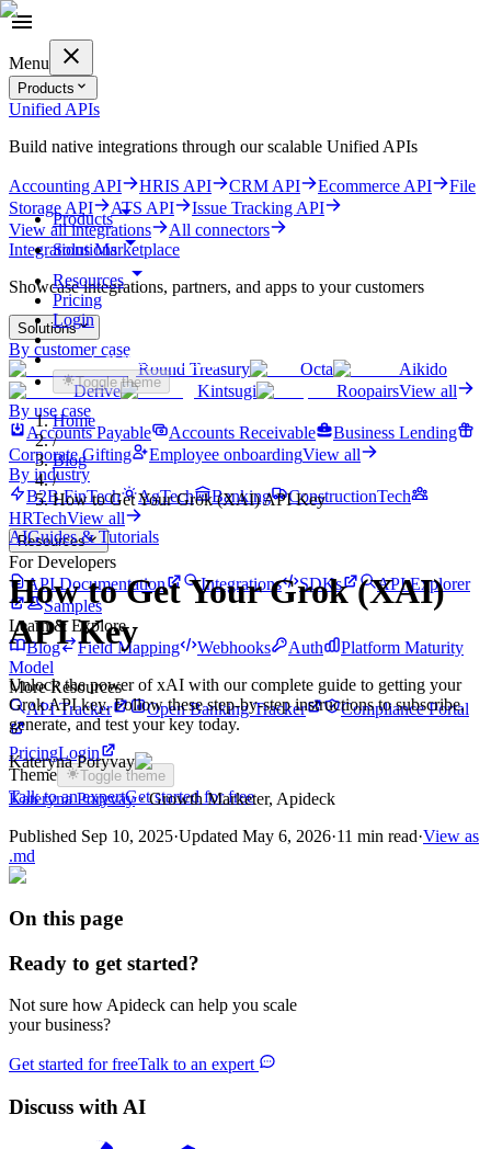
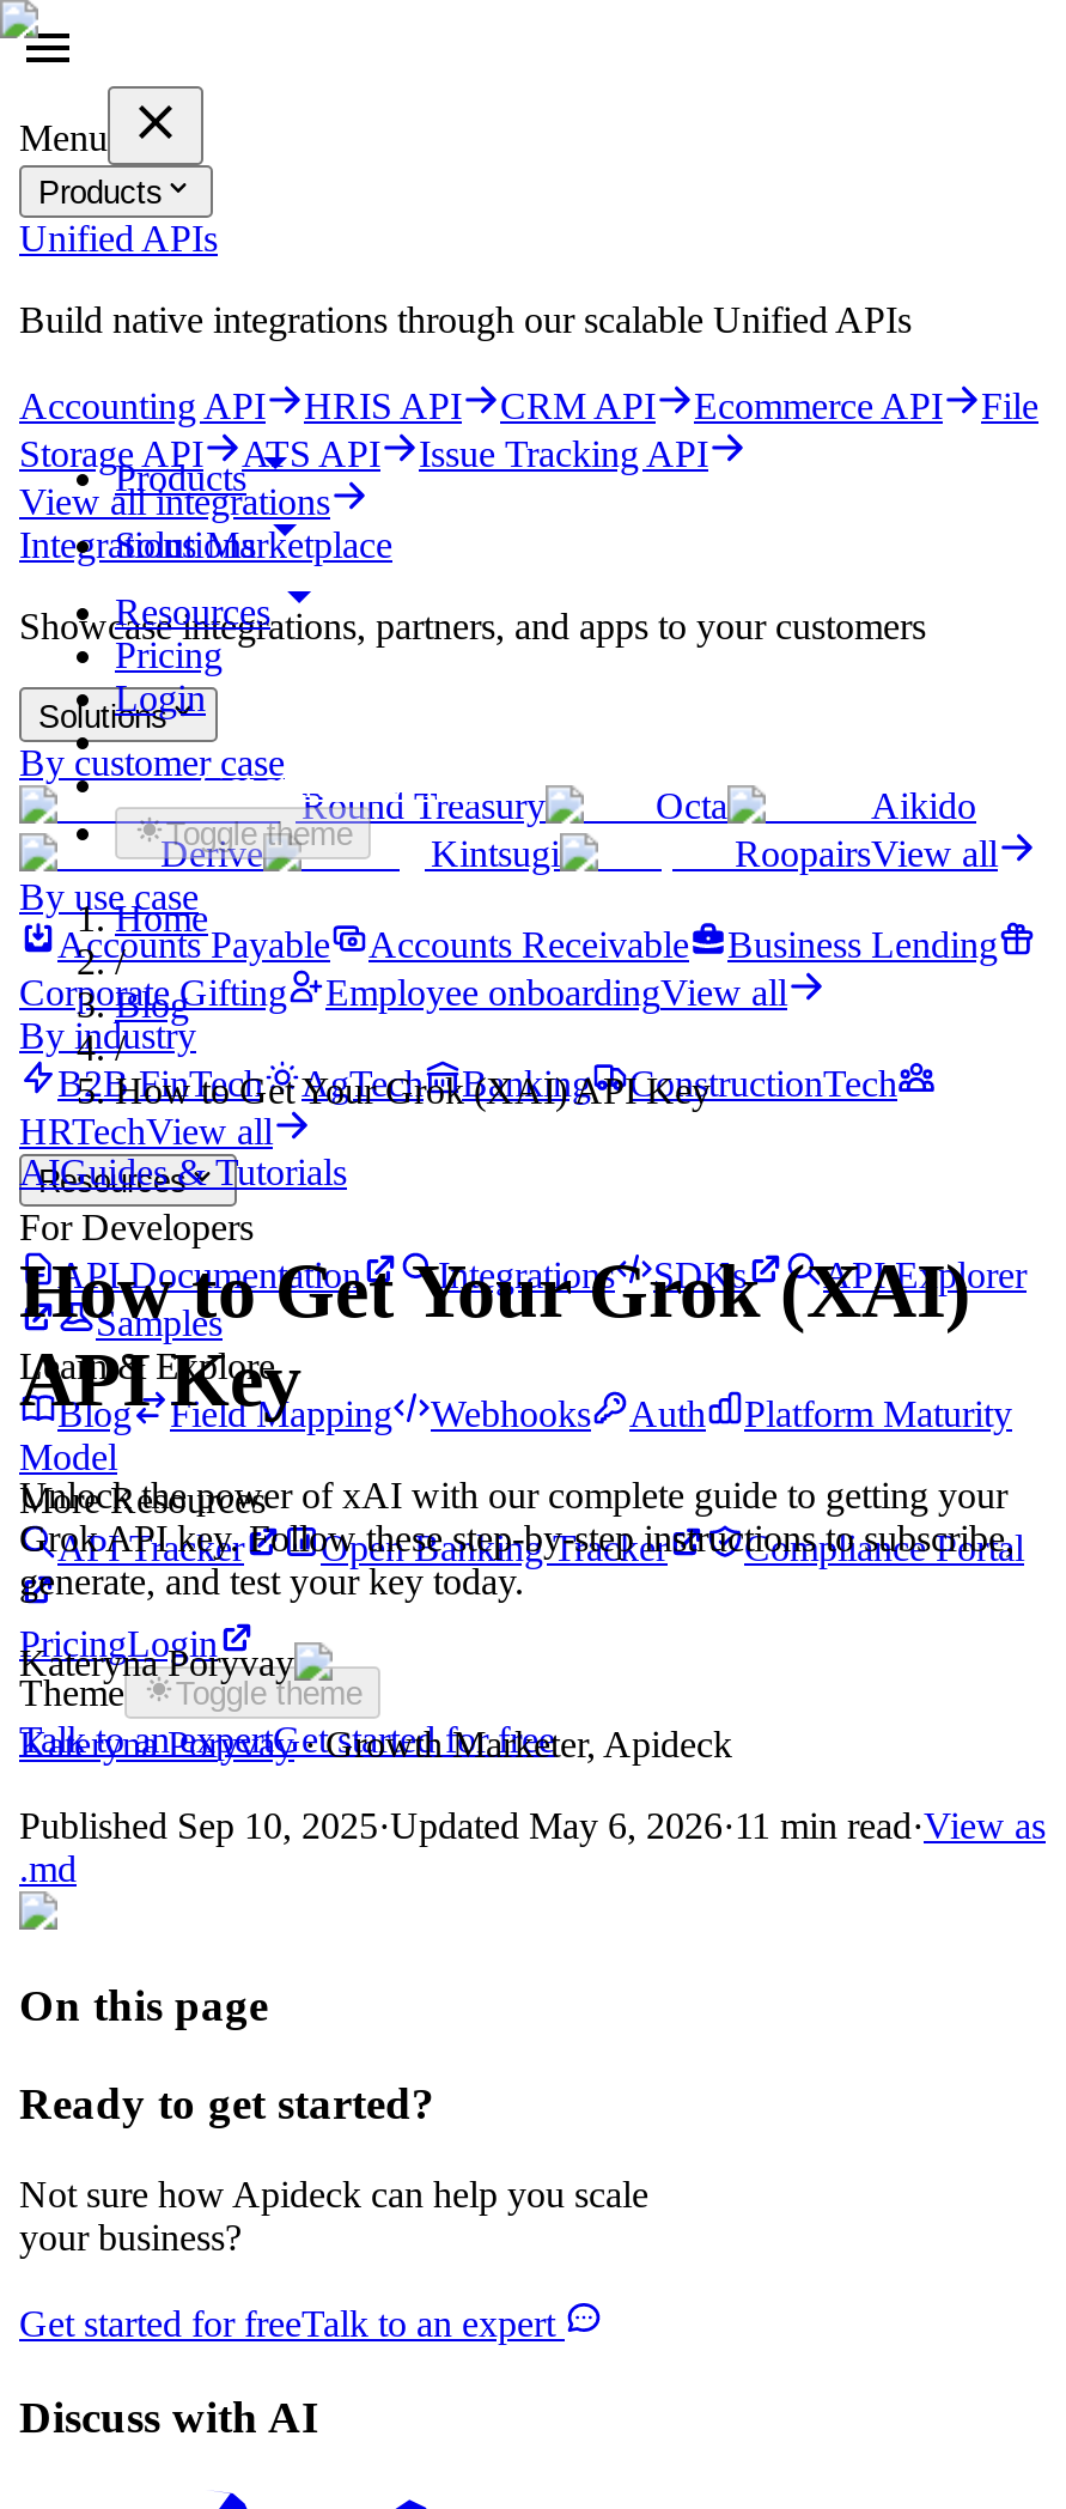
[169,221,270,239] All connectors -> none

